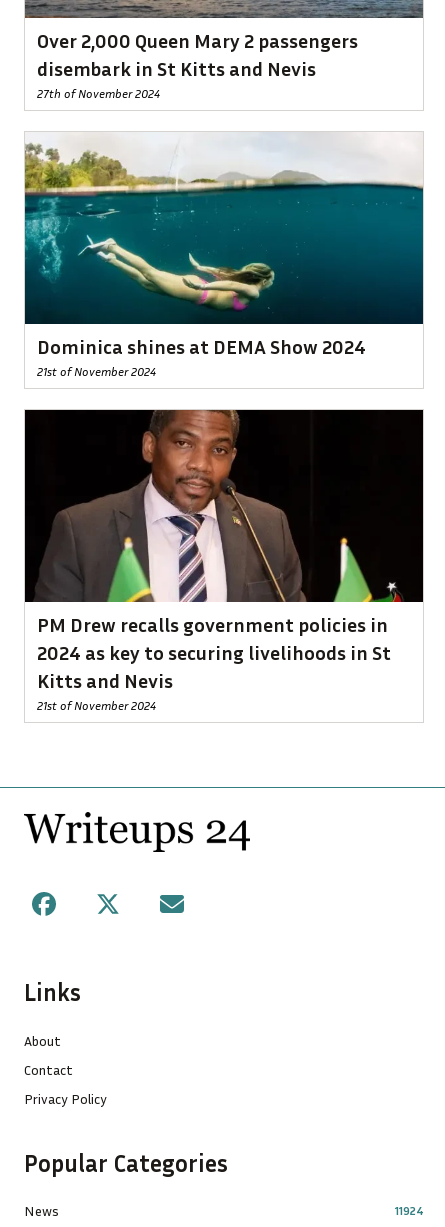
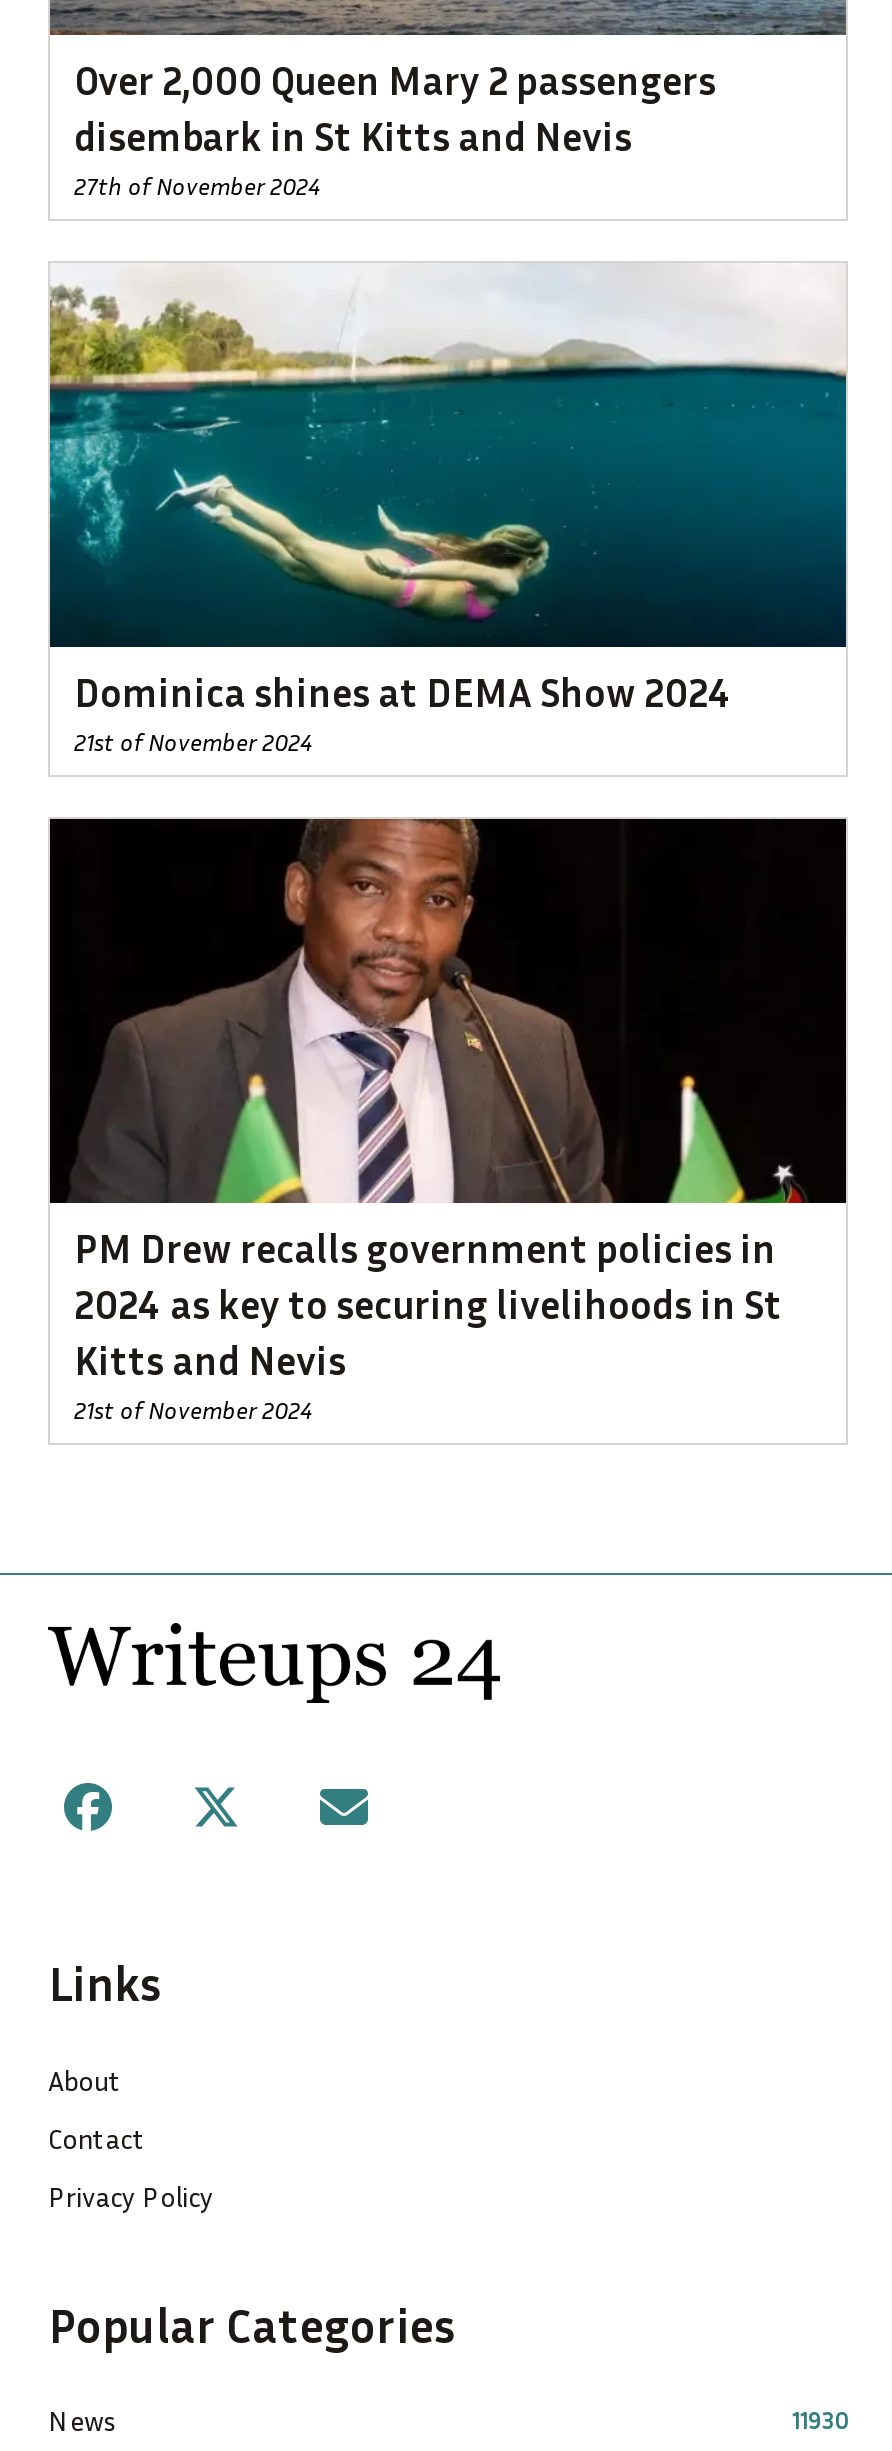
[395,1203,424,1218] 11924 -> [792,2406,848,2436] 11930

